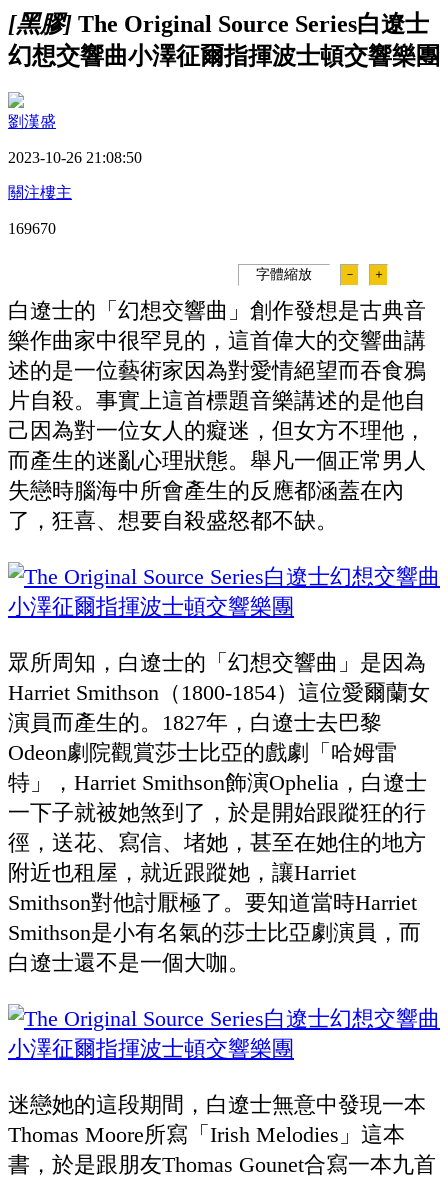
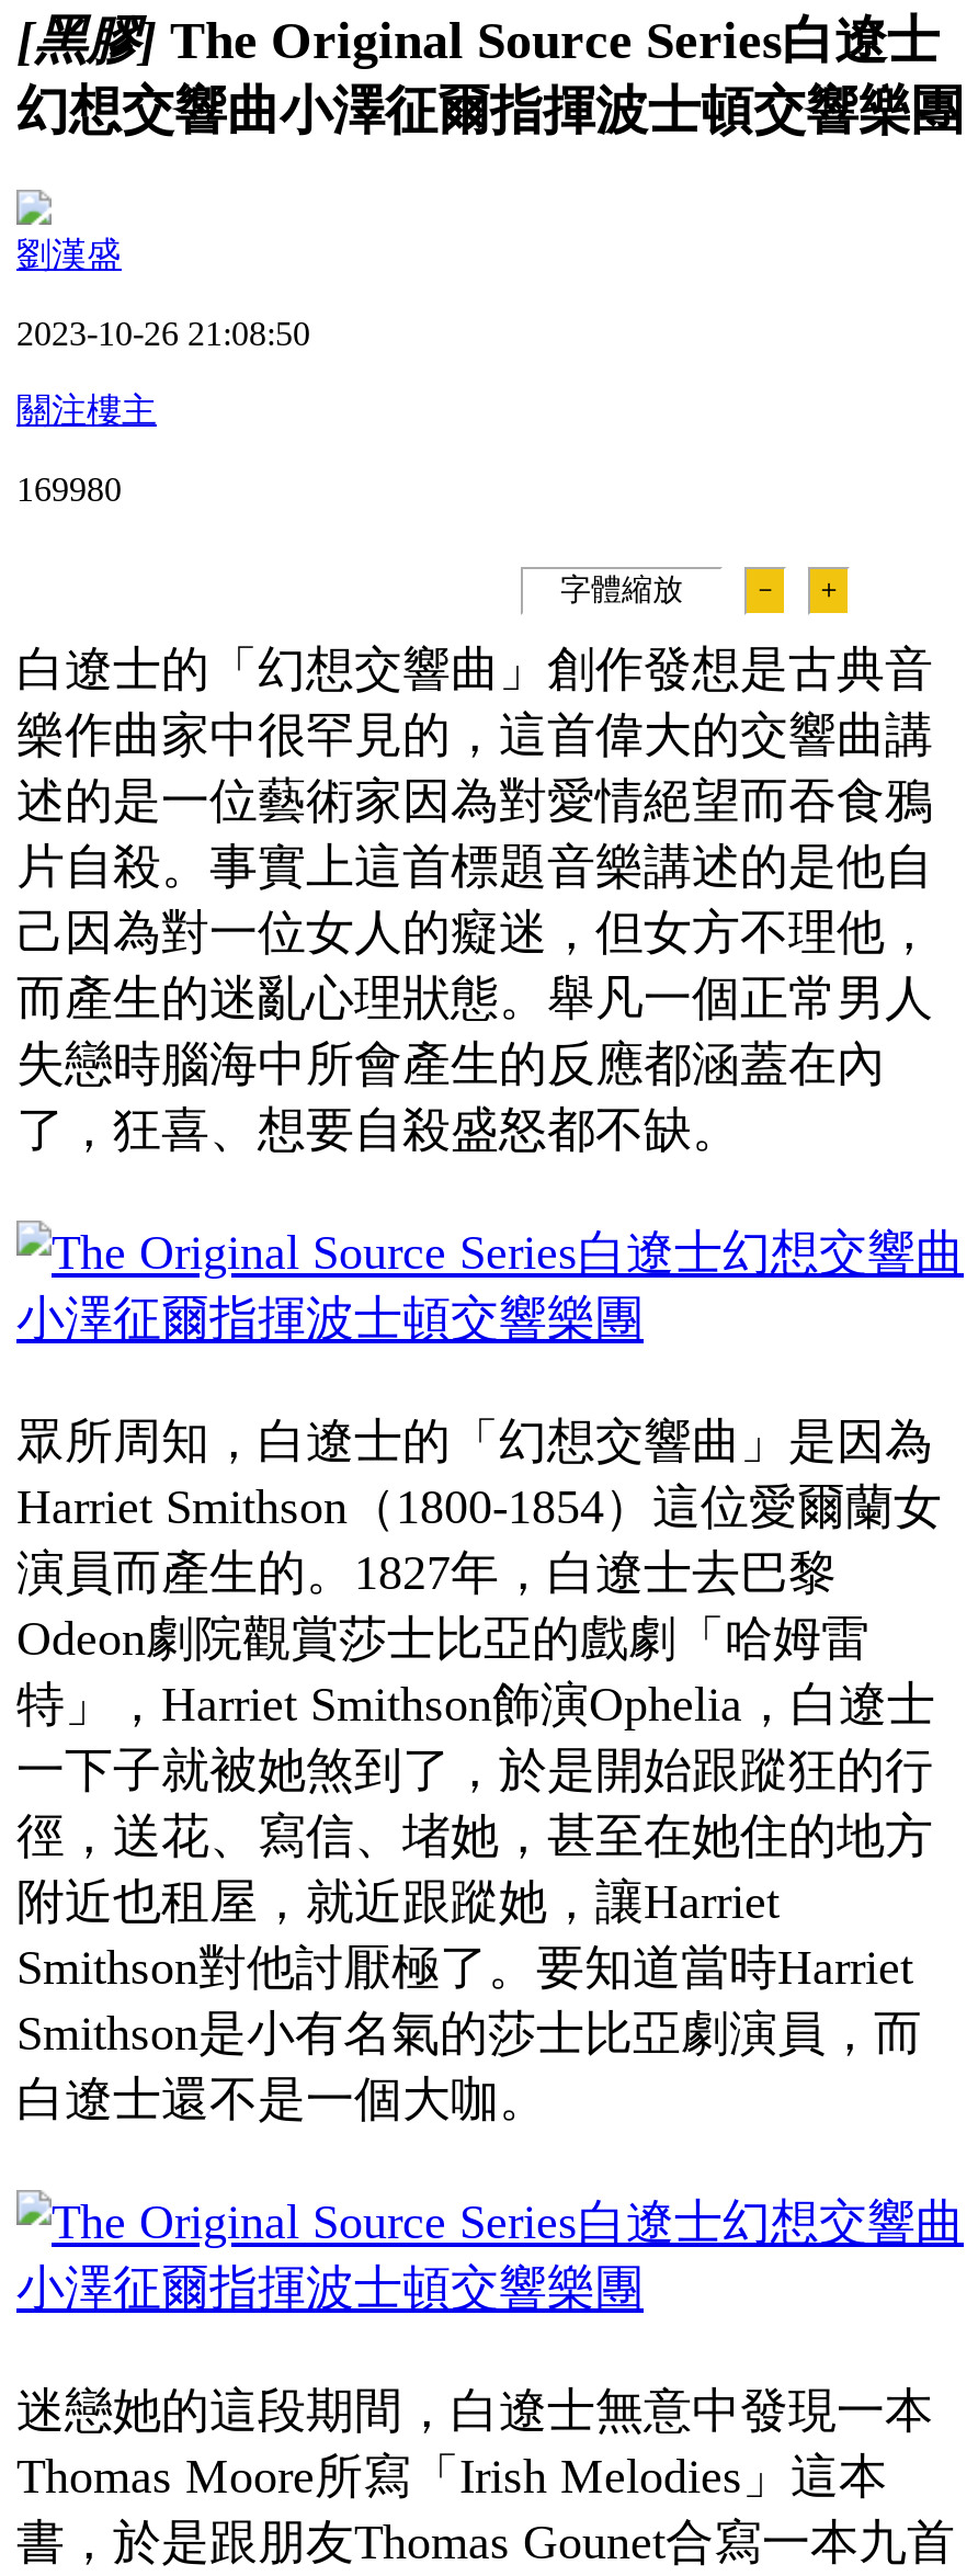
[8,220,56,237] 169670 -> [16,470,122,507] 169980

